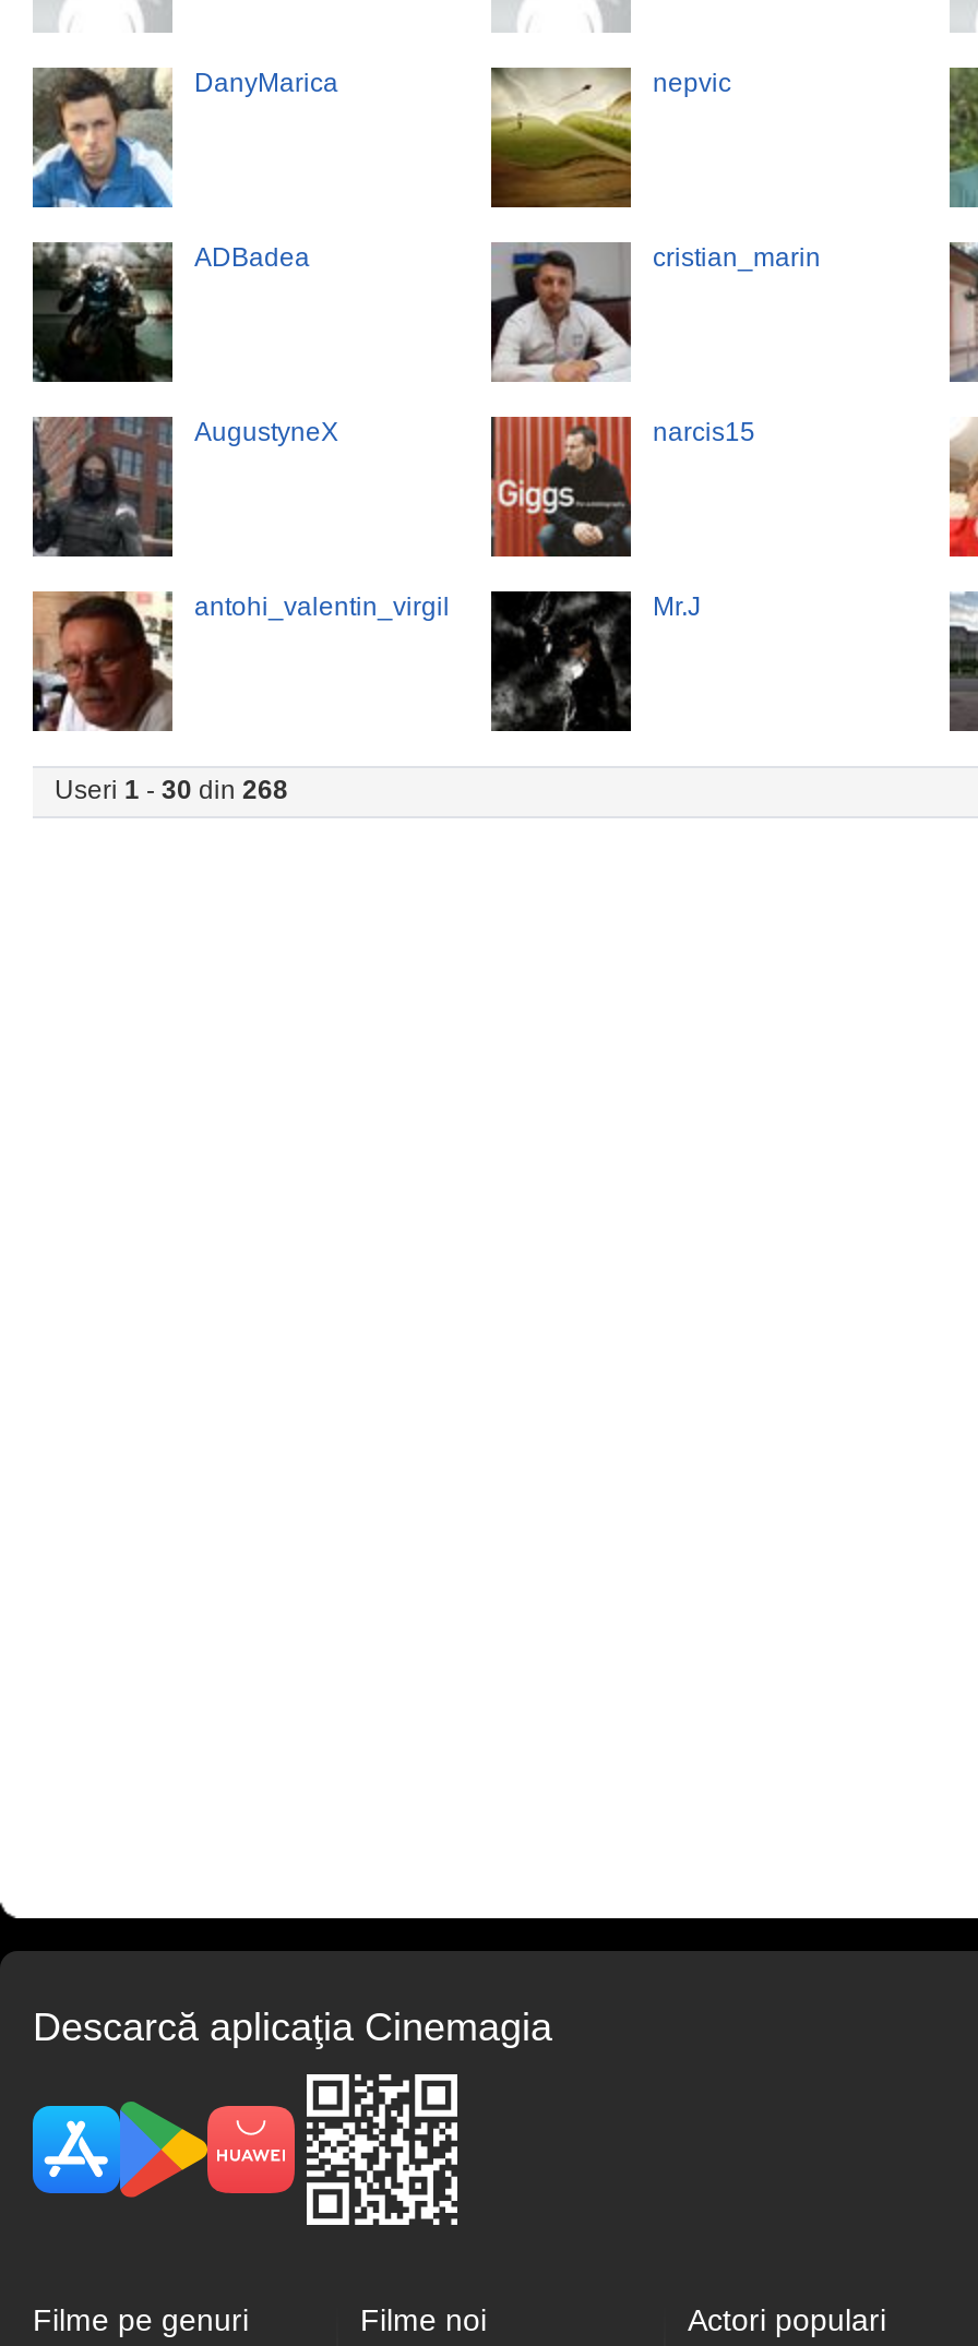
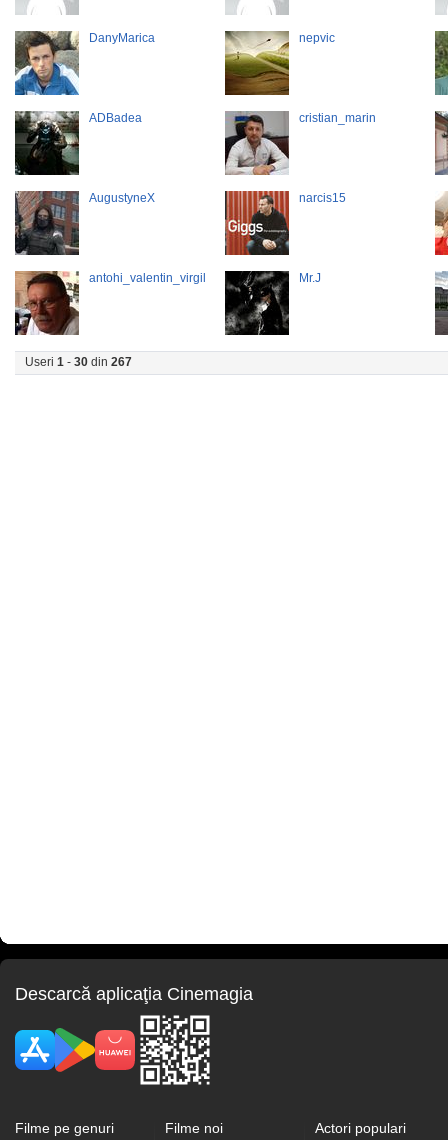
[55,774,288,805] Useri 1 - 30 din 268 -> [25,355,132,369] Useri 1 - 30 din 267

